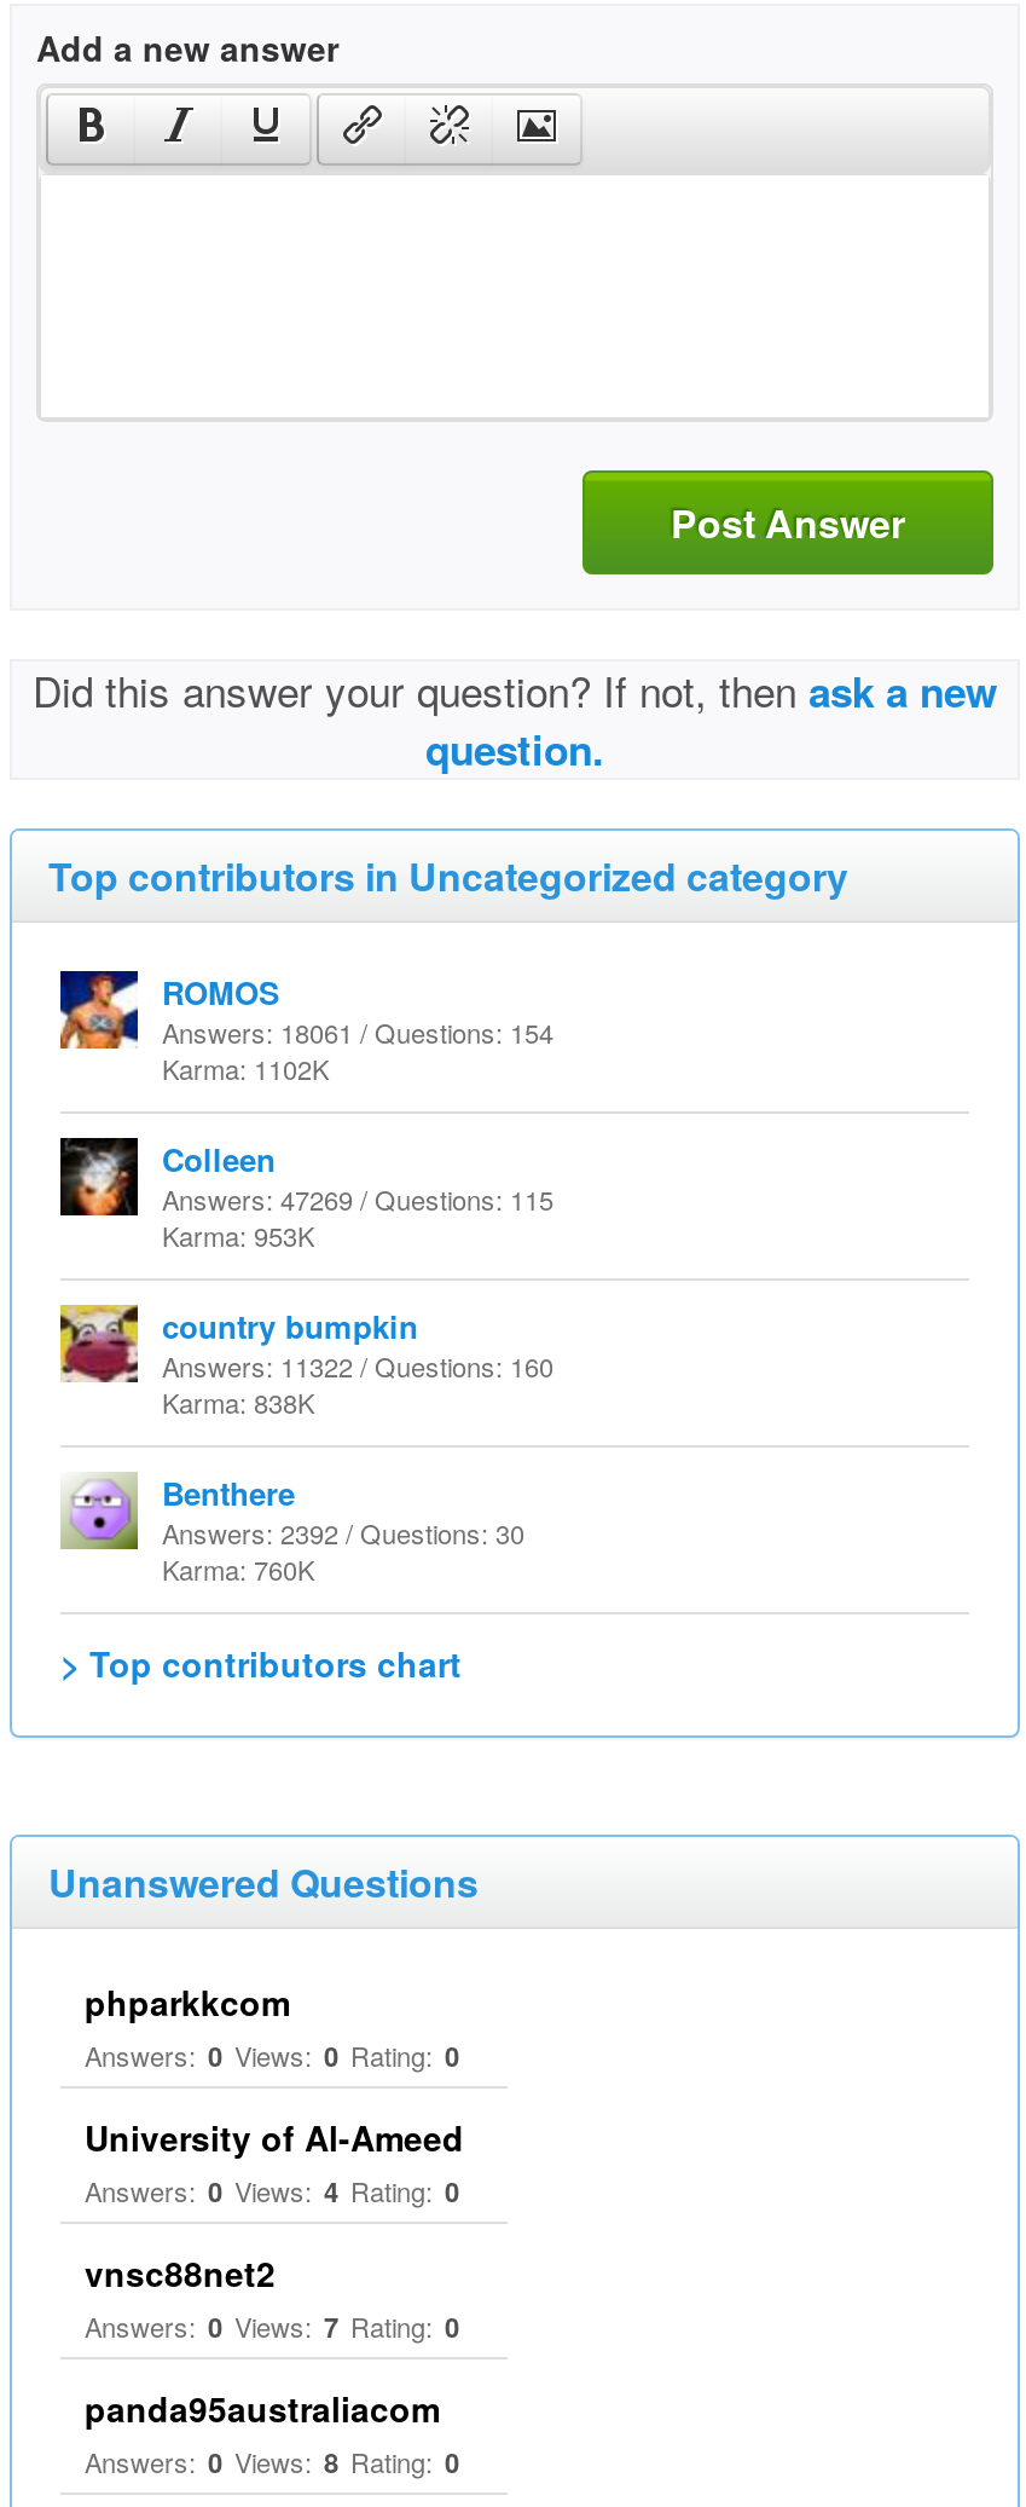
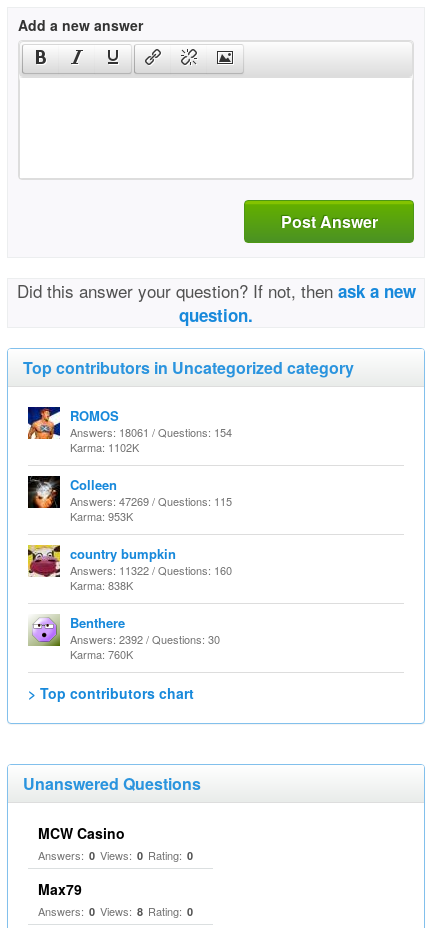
[85,1977,290,2026] phparkkcom -> [38,823,125,843] MCW Casino
[85,2113,464,2432] University of Al-Ameed | Answers: 0 Views: 4 Rating: 0 | vnsc88net2 | Answers: 0 Views: 7 Rating: 0 | panda95australiacom -> [38,879,82,899] Max79

